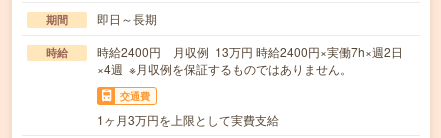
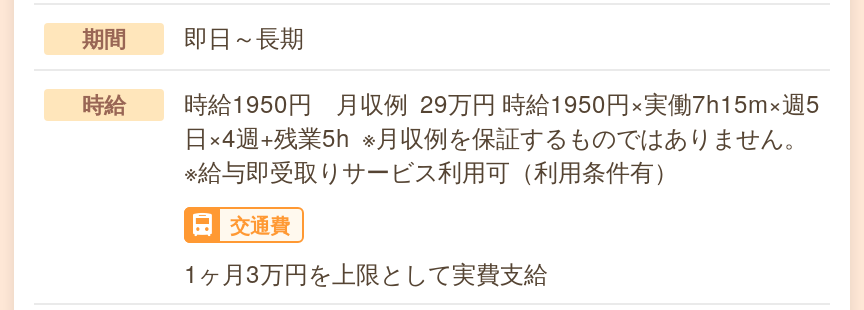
[97,43,403,77] 時給2400円 月収例 13万円 時給2400円×実働7h×週2日 | ×4週 ※月収例を保証するものではありません。 -> [184,85,820,187] 時給1950円 月収例 29万円 時給1950円×実働7h15m×週5 | 日×4週+残業5h ※月収例を保証するものではありません。 | ※給与即受取りサービス利用可（利用条件有）

